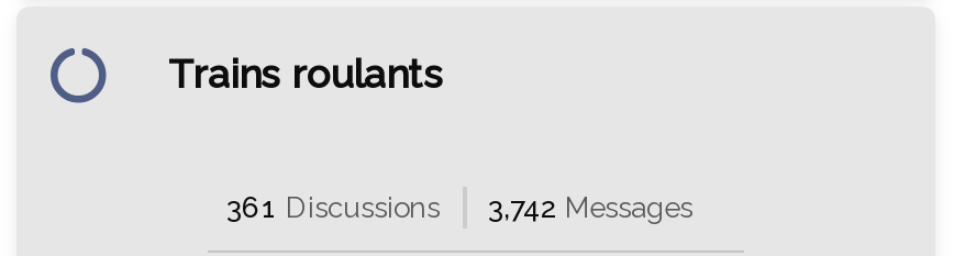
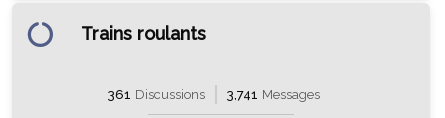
[226,190,692,223] 361 Discussions 3,742 Messages -> [107,86,319,101] 361 Discussions 3,741 Messages

